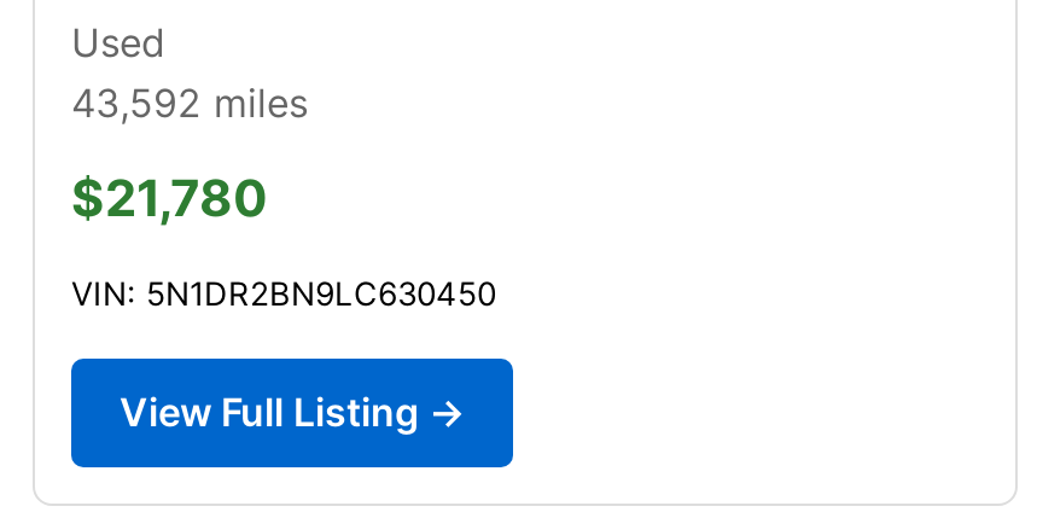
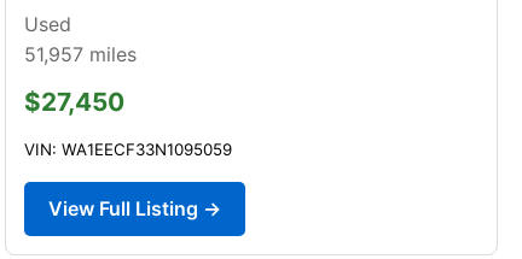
[71,78,308,127] 43,592 miles -> [24,42,137,66] 51,957 miles
[71,168,267,228] $21,780 -> [24,87,124,117] $27,450
[71,274,496,313] VIN: 5N1DR2BN9LC630450 -> [24,140,232,159] VIN: WA1EECF33N1095059

